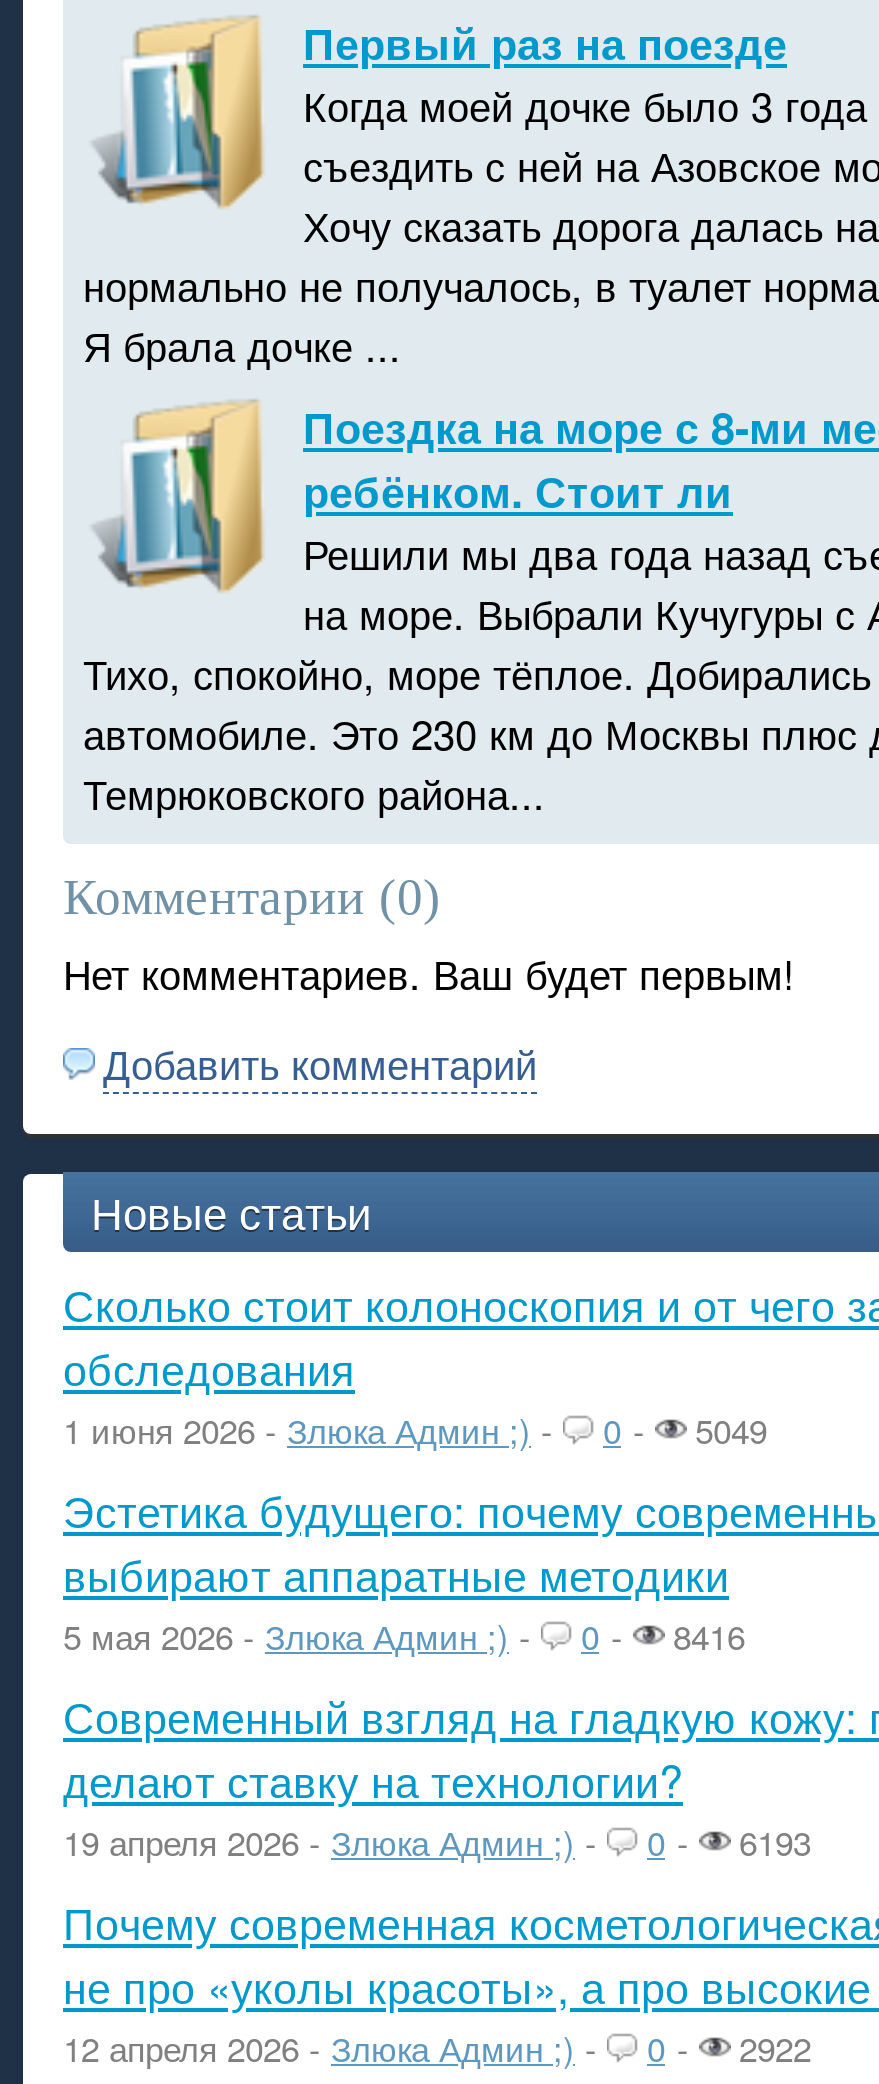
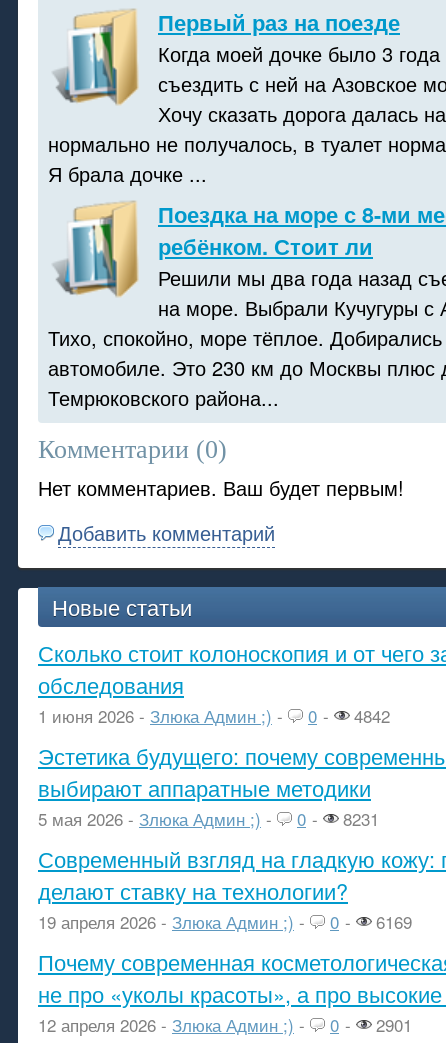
[63,1404,767,1454] 1 июня 2026 - Злюка Админ ;) - 0 - 5049 -> [38,703,390,728] 1 июня 2026 - Злюка Админ ;) - 0 - 4842
[63,1610,745,1660] 5 мая 2026 - Злюка Админ ;) - 0 - 8416 -> [38,806,379,831] 5 мая 2026 - Злюка Админ ;) - 0 - 8231
[63,1816,811,1866] 19 апреля 2026 - Злюка Админ ;) - 0 - 6193 -> [38,909,412,934] 19 апреля 2026 - Злюка Админ ;) - 0 - 6169
[63,2022,811,2072] 12 апреля 2026 - Злюка Админ ;) - 0 - 2922 -> [38,1012,412,1037] 12 апреля 2026 - Злюка Админ ;) - 0 - 2901

